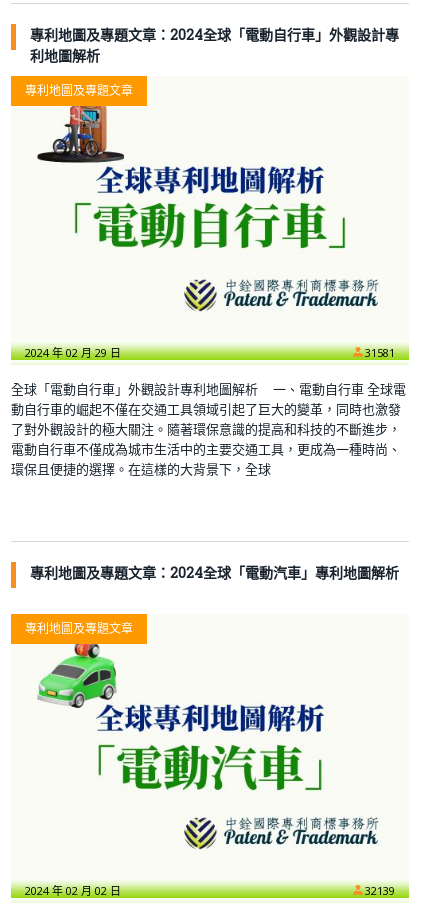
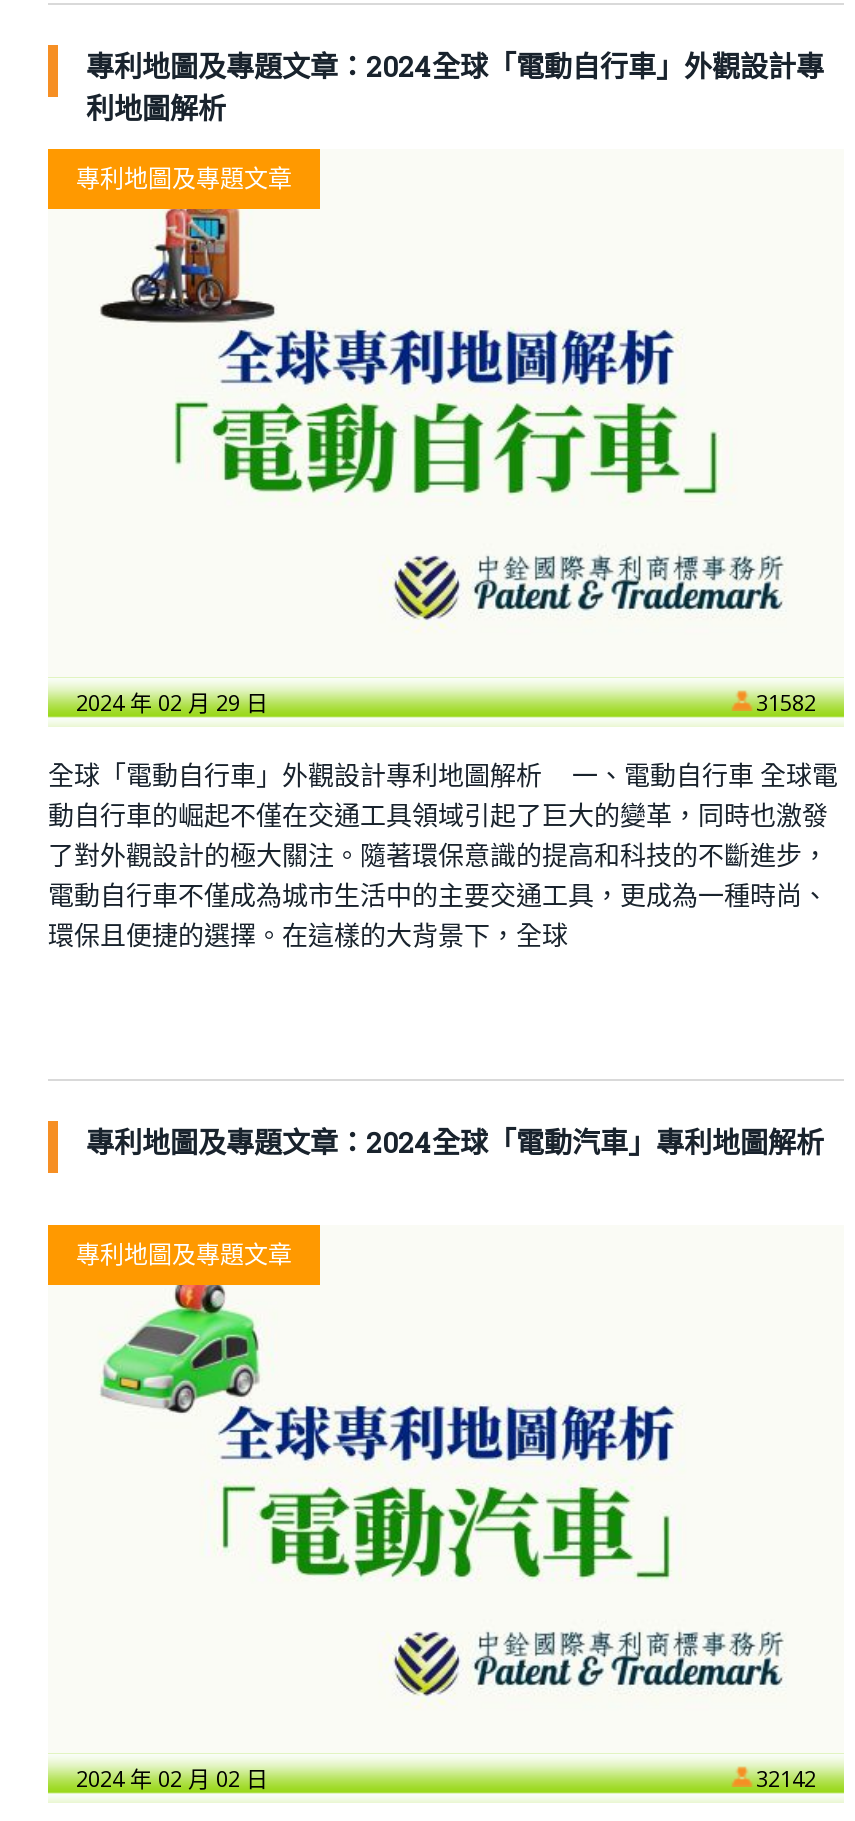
[365,345,395,360] 31581 -> [756,687,816,717] 31582
[365,883,395,898] 32139 -> [756,1764,816,1794] 32142

